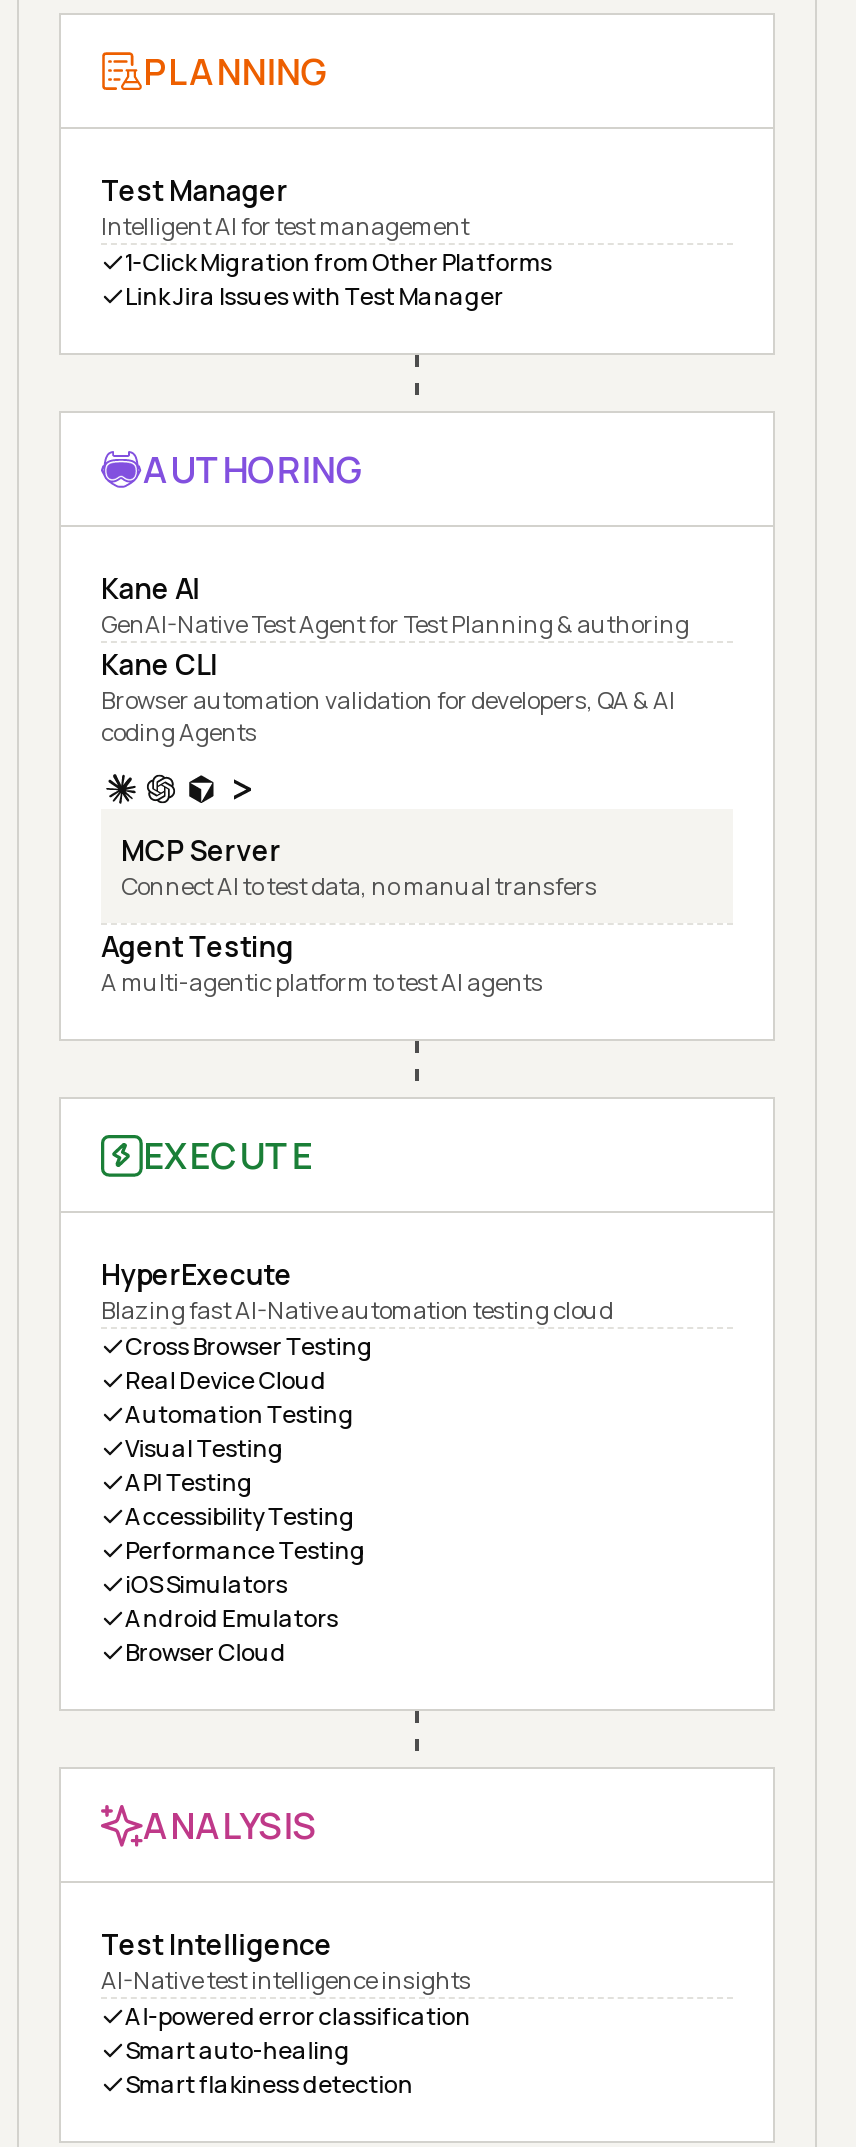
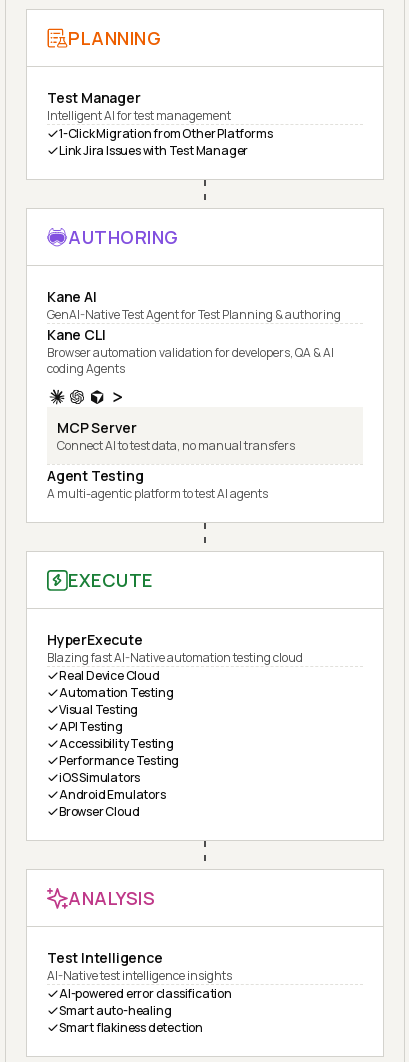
[125,1329,373,1363] Cross Browser Testing -> none

